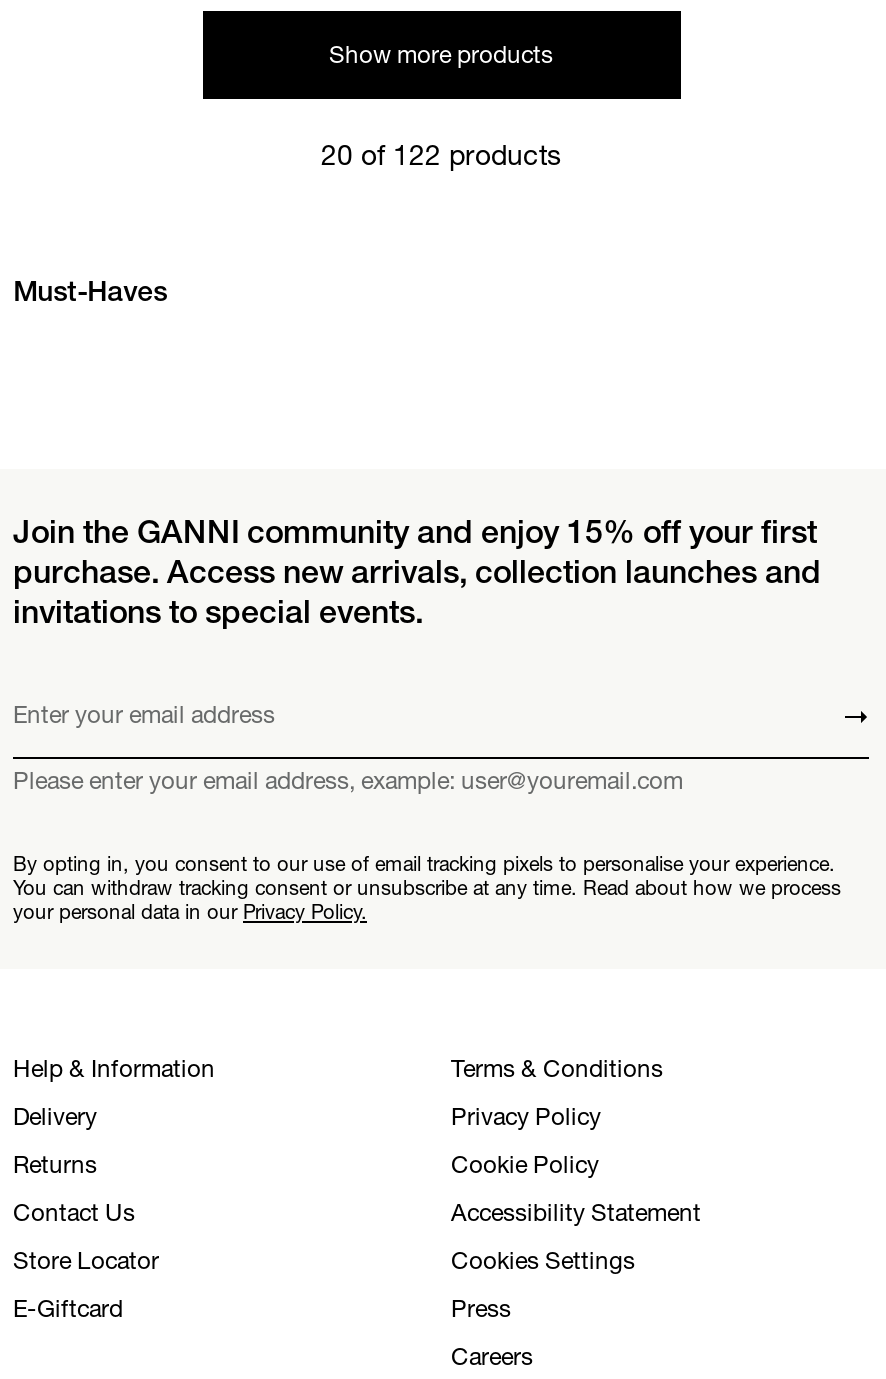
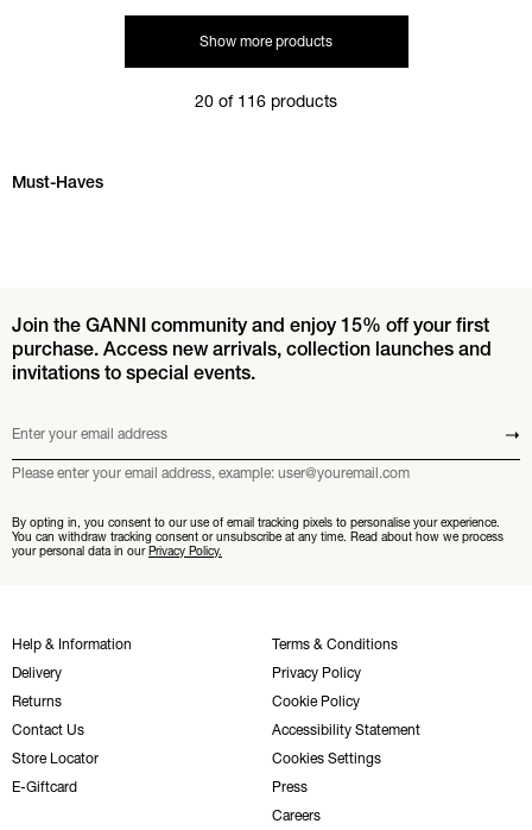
[321,137,561,173] 20 of 122 products -> [195,90,337,112] 20 of 116 products

